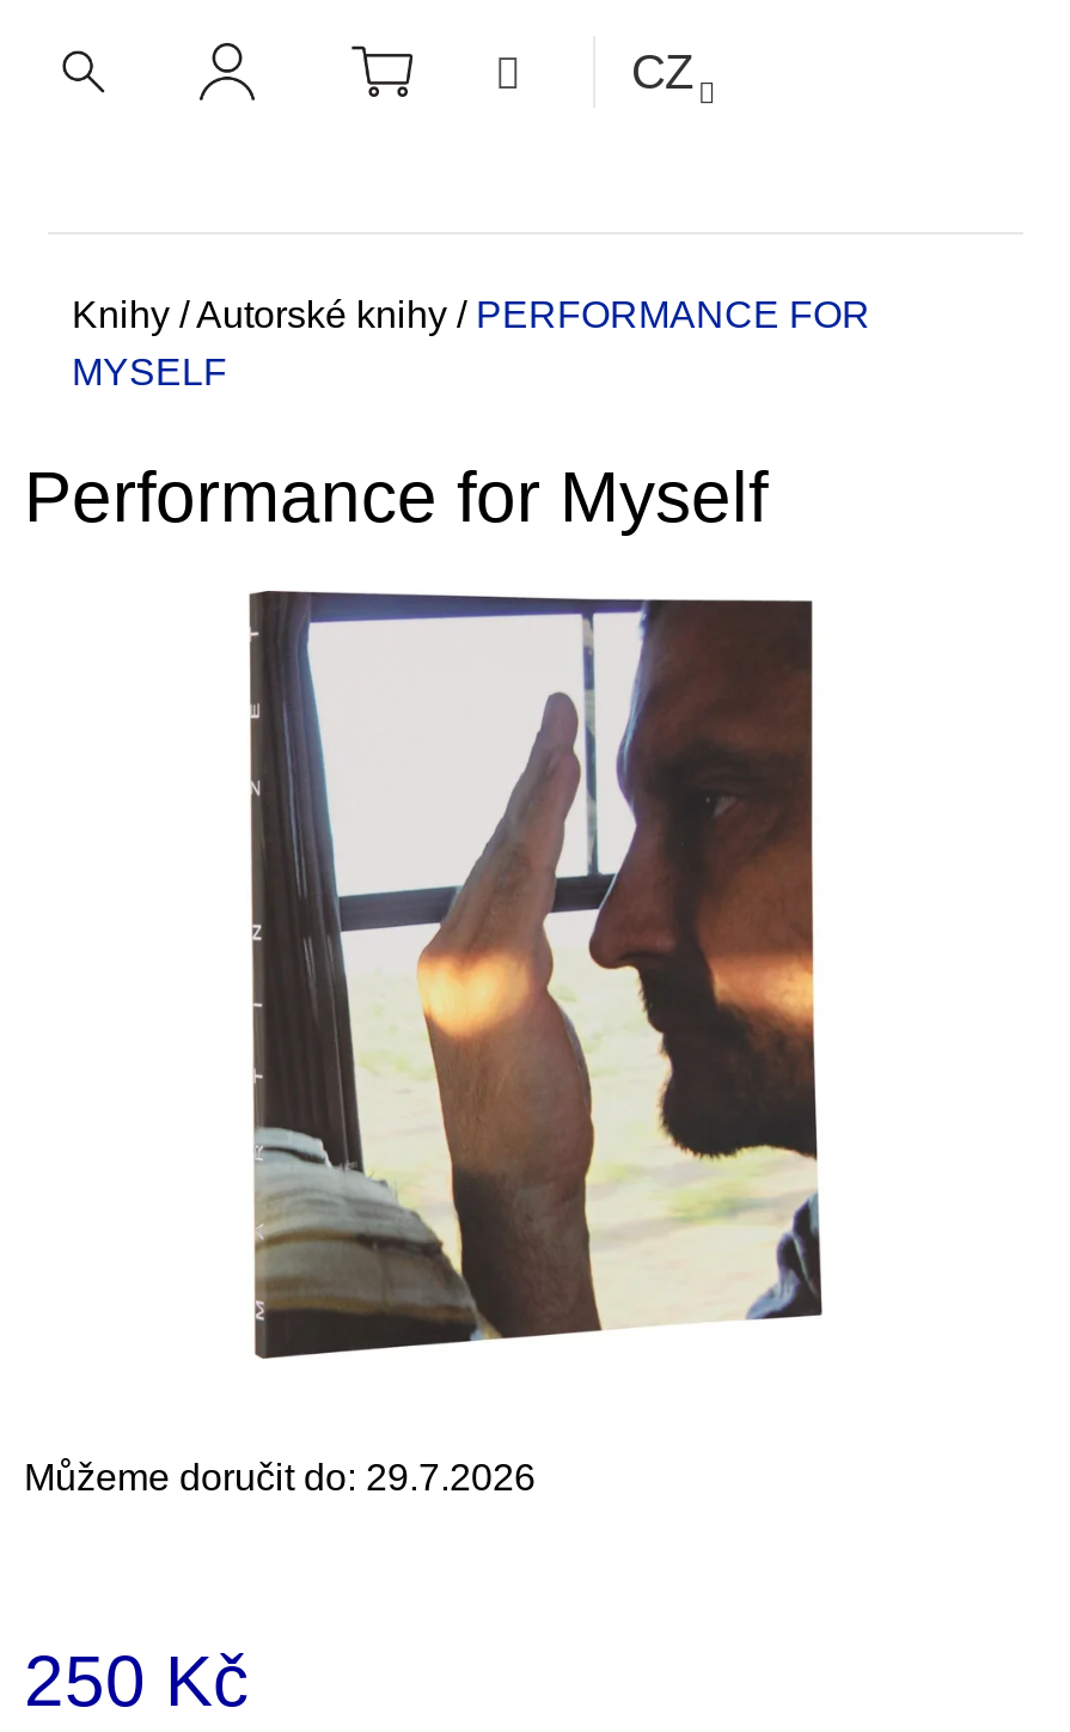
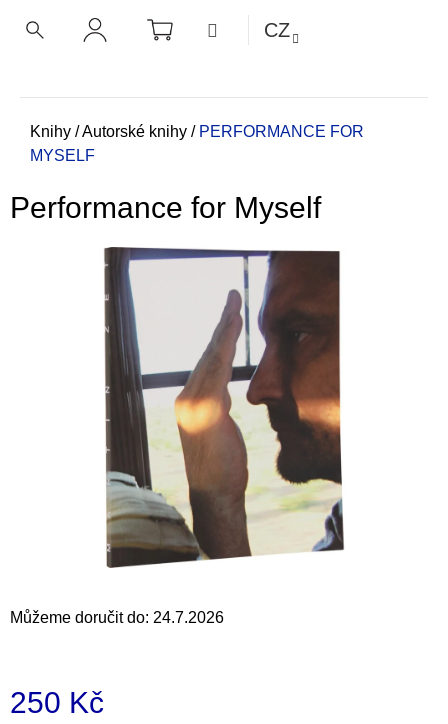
[24,1457,536,1498] Můžeme doručit do: 29.7.2026 -> [10,609,224,626] Můžeme doručit do: 24.7.2026

